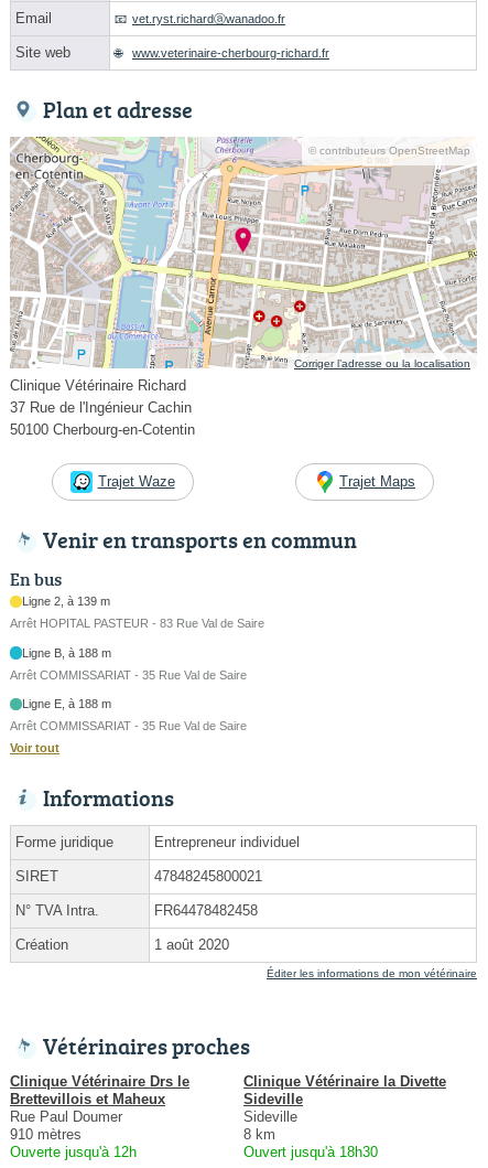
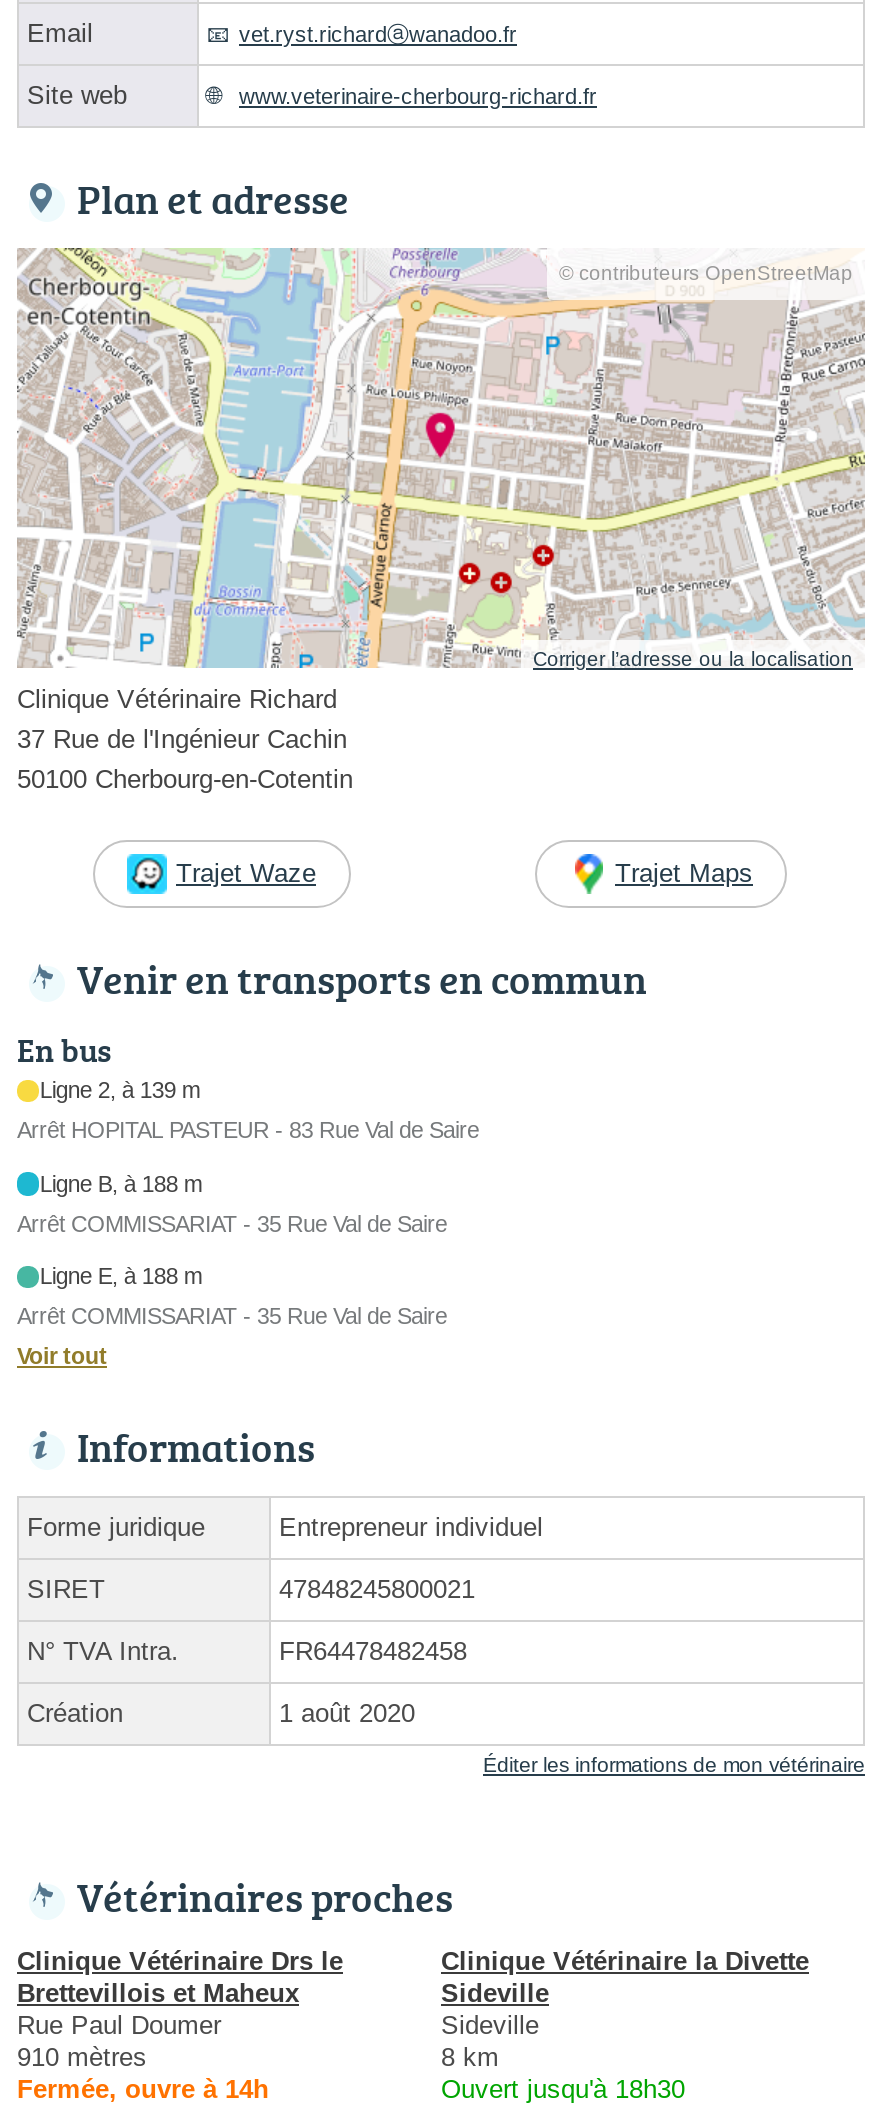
[10,1144,137,1161] Ouverte jusqu'à 12h -> [17,2075,269,2105] Fermée, ouvre à 14h

